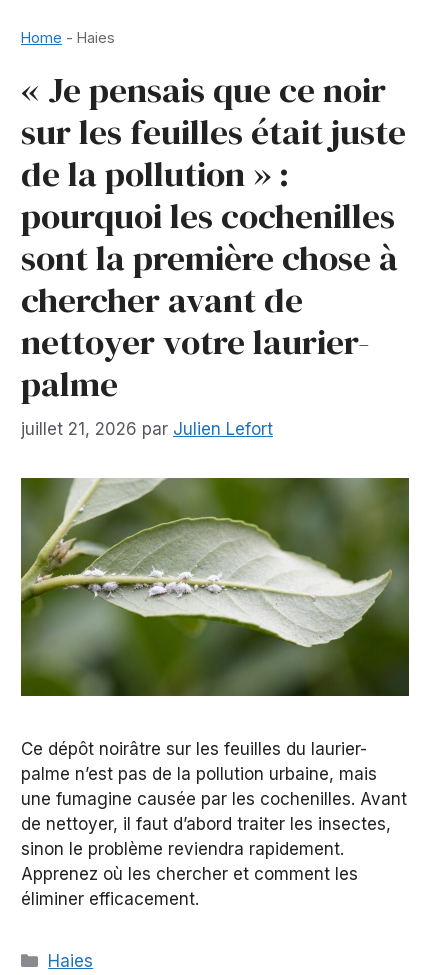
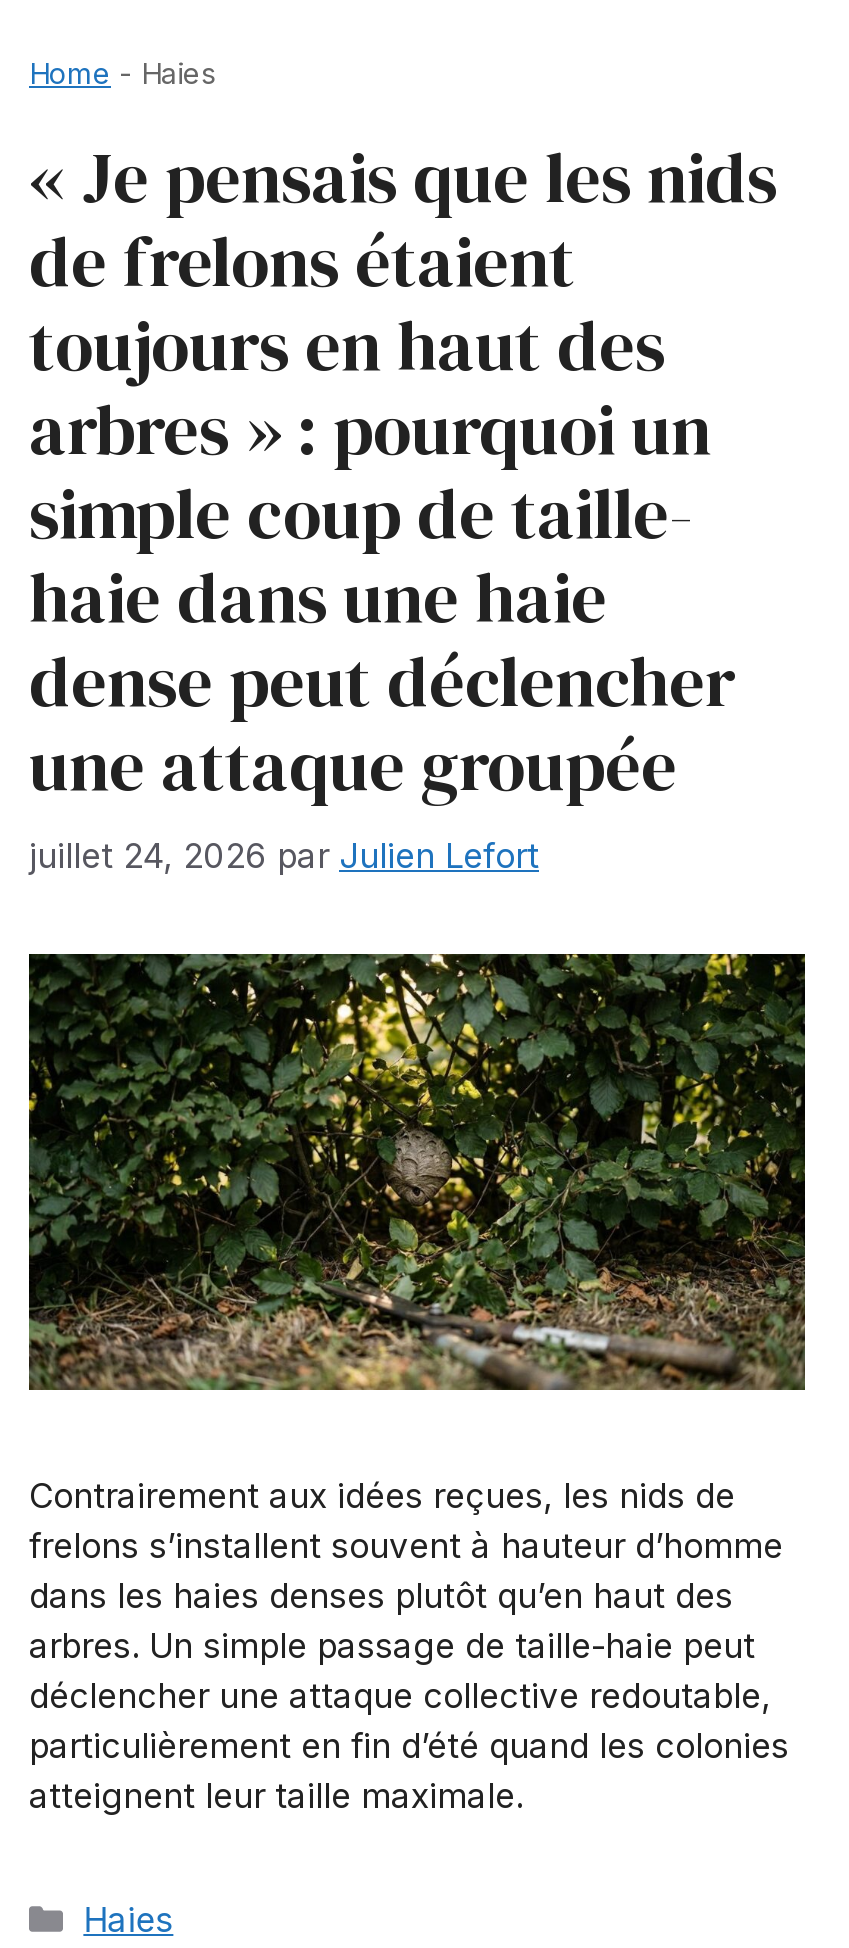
[21,66,406,439] « Je pensais que ce noir | sur les feuilles était juste | de la pollution » : | pourquoi les cochenilles | sont la première chose à | chercher avant de | nettoyer votre laurier- | palme | juillet 21, 2026 par Julien Lefort -> [29,131,777,876] « Je pensais que les nids | de frelons étaient | toujours en haut des | arbres » : pourquoi un | simple coup de taille- | haie dans une haie | dense peut déclencher | une attaque groupée | juillet 24, 2026 par Julien Lefort
[20,478,410,697] [image] -> [27,952,805,1392] [image]
[21,739,407,909] Ce dépôt noirâtre sur les feuilles du laurier- | palme n’est pas de la pollution urbaine, mais | une fumagine causée par les cochenilles. Avant | de nettoyer, il faut d’abord traiter les insectes, | sinon le problème reviendra rapidement. | Apprenez où les chercher et comment les | éliminer efficacement. -> [29,1476,789,1816] Contrairement aux idées reçues, les nids de | frelons s’installent souvent à hauteur d’homme | dans les haies denses plutôt qu’en haut des | arbres. Un simple passage de taille-haie peut | déclencher une attaque collective redoutable, | particulièrement en fin d’été quand les colonies | atteignent leur taille maximale.

